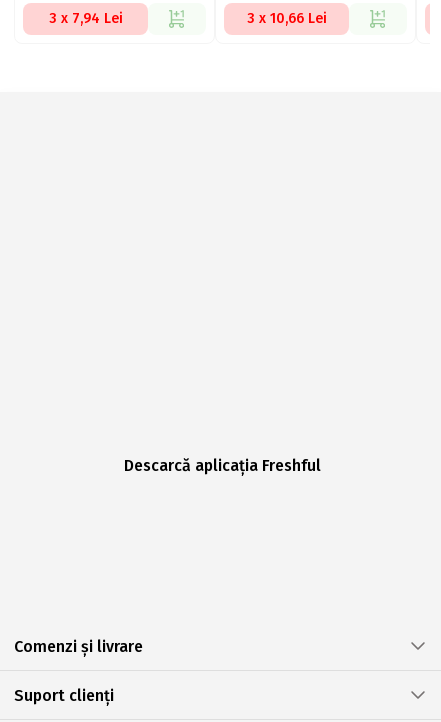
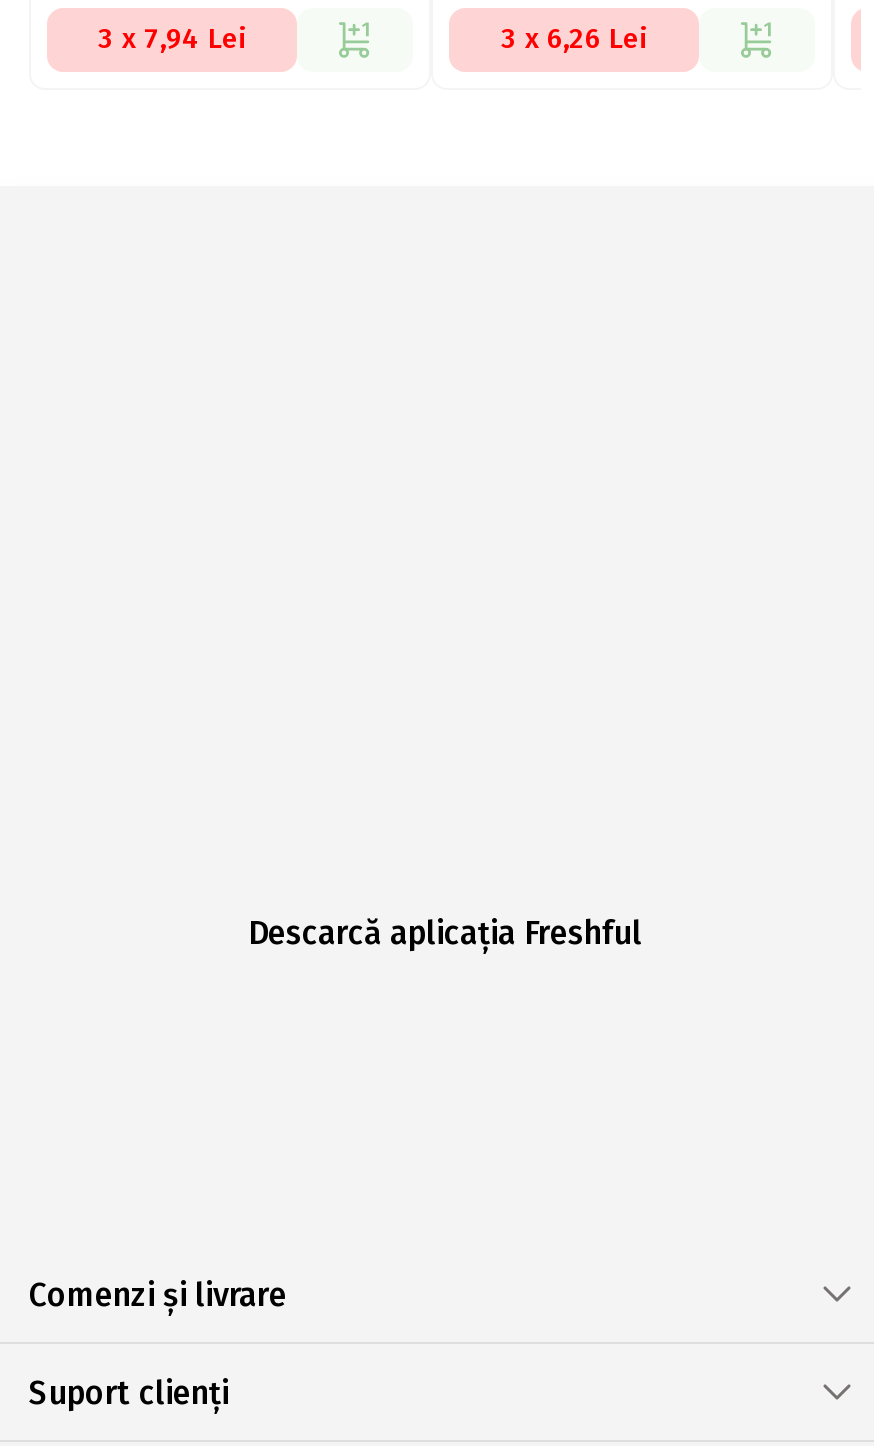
[246,10,326,27] 3 x 10,66 Lei -> [501,22,647,56] 3 x 6,26 Lei

